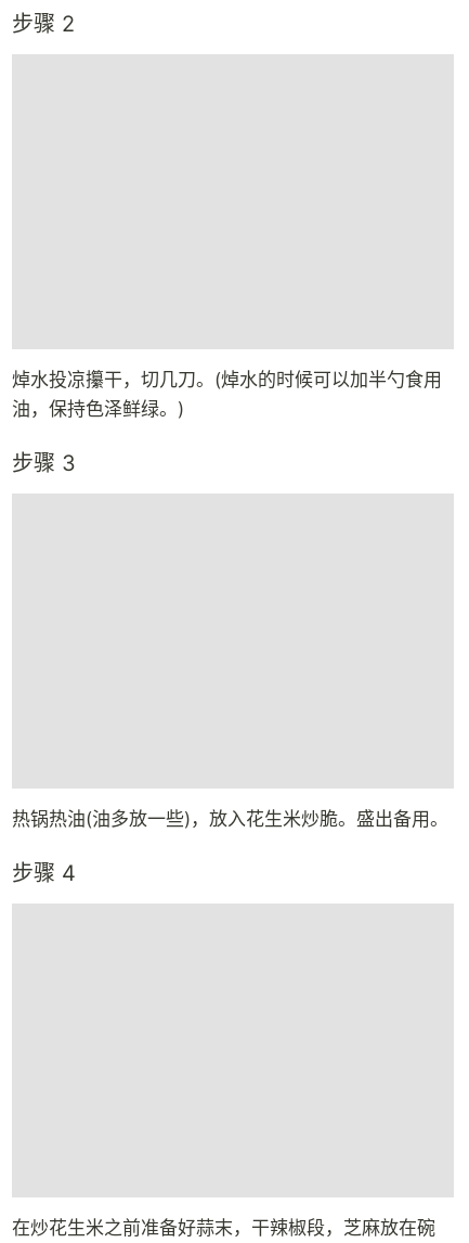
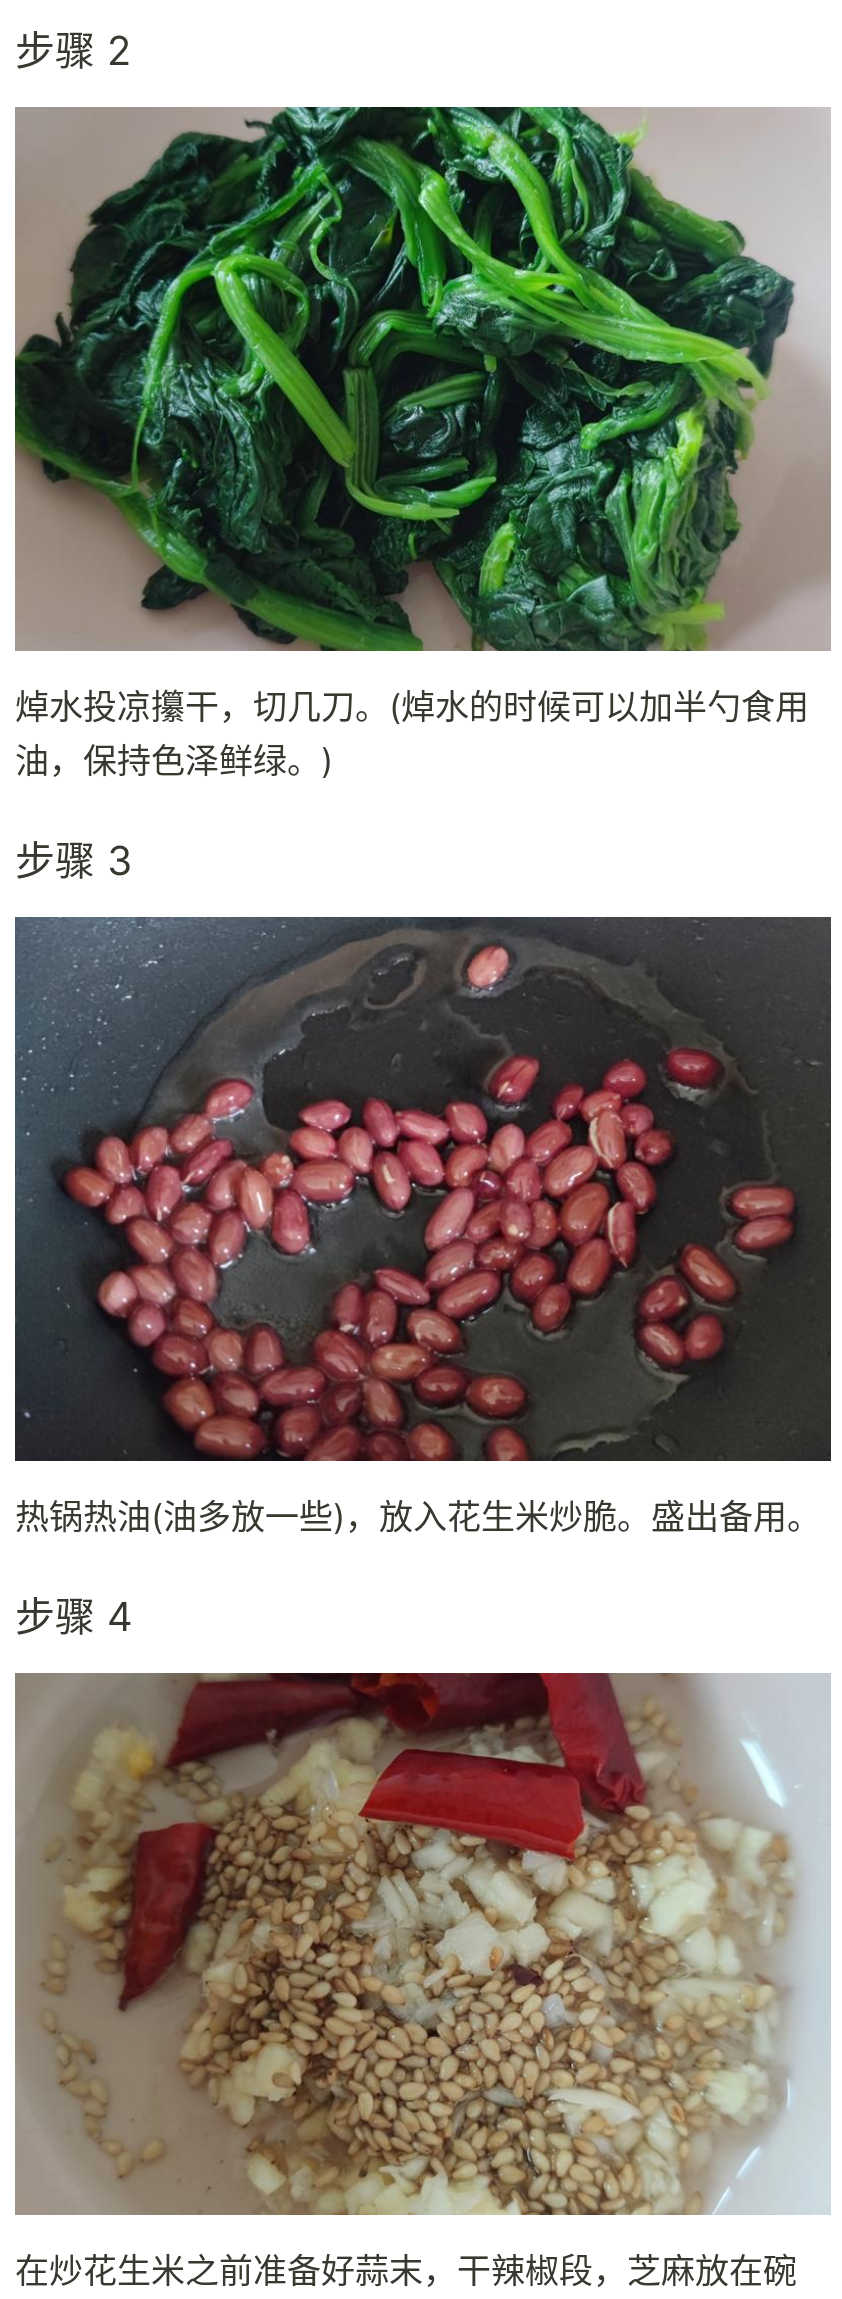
none -> [13,105,831,653] [image]
none -> [13,915,833,1463] [image]
none -> [15,1671,827,2217] [image]

